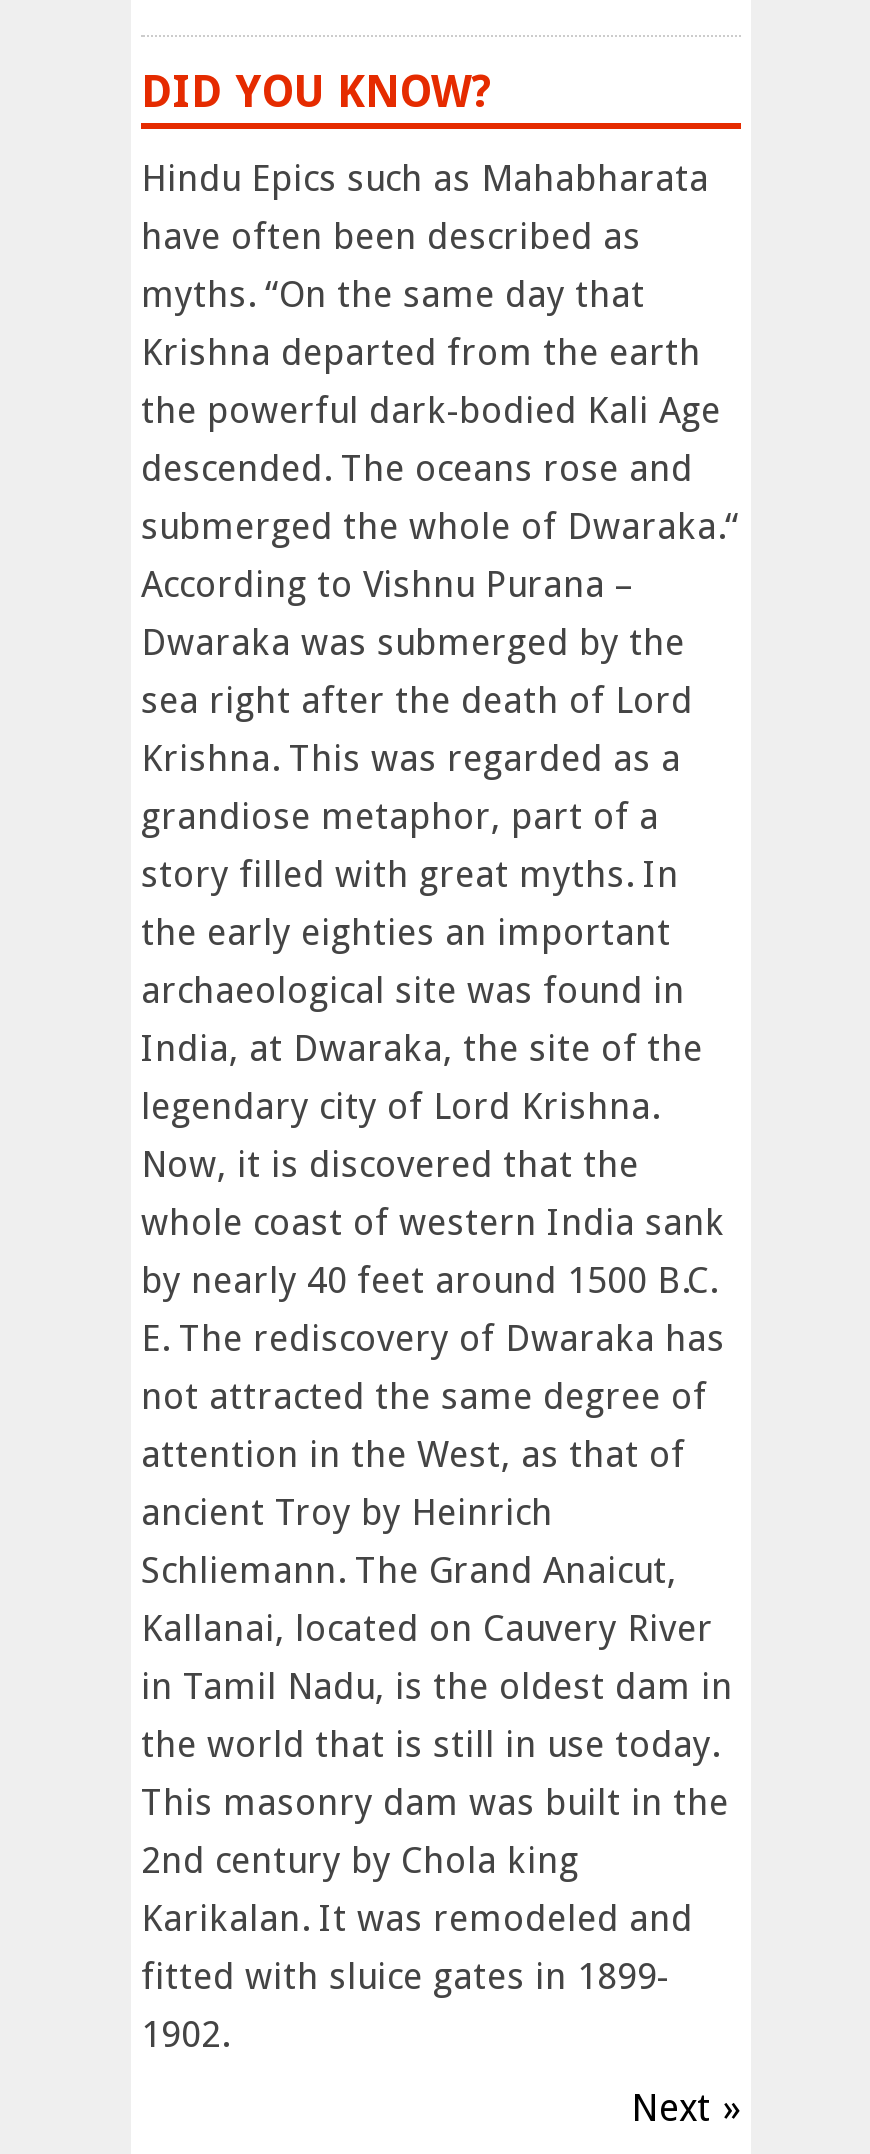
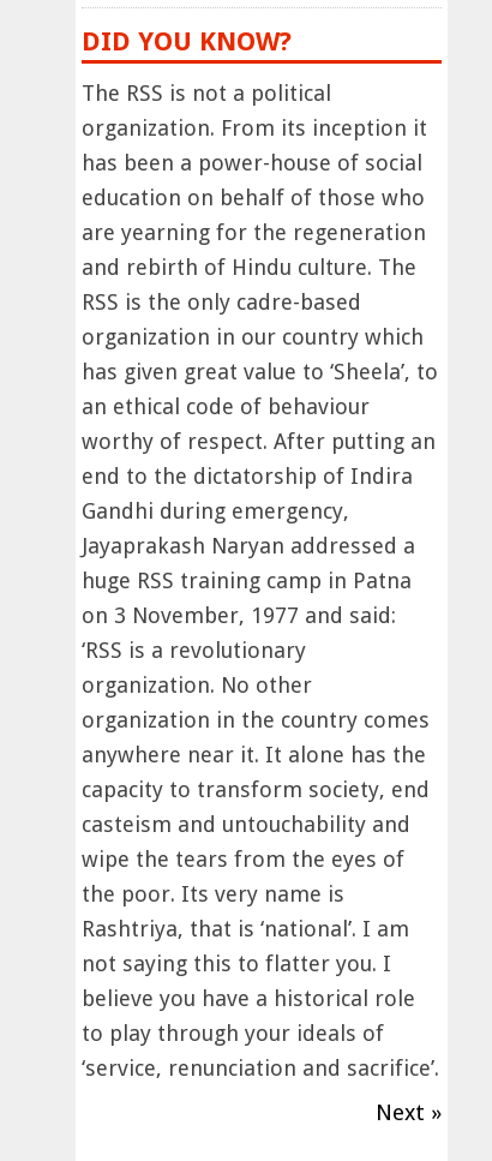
[141,158,739,2056] Hindu Epics such as Mahabharata | have often been described as | myths. “On the same day that | Krishna departed from the earth | the powerful dark-bodied Kali Age | descended. The oceans rose and | submerged the whole of Dwaraka.“ | According to Vishnu Purana – | Dwaraka was submerged by the | sea right after the death of Lord | Krishna. This was regarded as a | grandiose metaphor, part of a | story filled with great myths. In | the early eighties an important | archaeological site was found in | India, at Dwaraka, the site of the | legendary city of Lord Krishna. | Now, it is discovered that the | whole coast of western India sank | by nearly 40 feet around 1500 B.C. | E. The rediscovery of Dwaraka has | not attracted the same degree of | attention in the West, as that of | ancient Troy by Heinrich | Schliemann. The Grand Anaicut, | Kallanai, located on Cauvery River | in Tamil Nadu, is the oldest dam in | the world that is still in use today. | This masonry dam was built in the | 2nd century by Chola king | Karikalan. It was remodeled and | fitted with sluice gates in 1899- | 1902. -> [82,81,439,1081] The RSS is not a political | organization. From its inception it | has been a power-house of social | education on behalf of those who | are yearning for the regeneration | and rebirth of Hindu culture. The | RSS is the only cadre-based | organization in our country which | has given great value to ‘Sheela’, to | an ethical code of behaviour | worthy of respect. After putting an | end to the dictatorship of Indira | Gandhi during emergency, | Jayaprakash Naryan addressed a | huge RSS training camp in Patna | on 3 November, 1977 and said: | ‘RSS is a revolutionary | organization. No other | organization in the country comes | anywhere near it. It alone has the | capacity to transform society, end | casteism and untouchability and | wipe the tears from the eyes of | the poor. Its very name is | Rashtriya, that is ‘national’. I am | not saying this to flatter you. I | believe you have a historical role | to play through your ideals of | ‘service, renunciation and sacrifice’.

